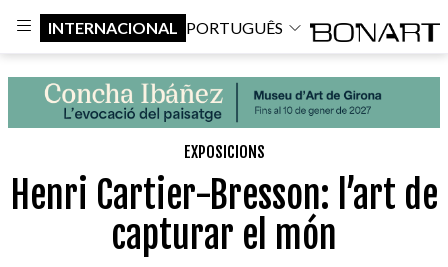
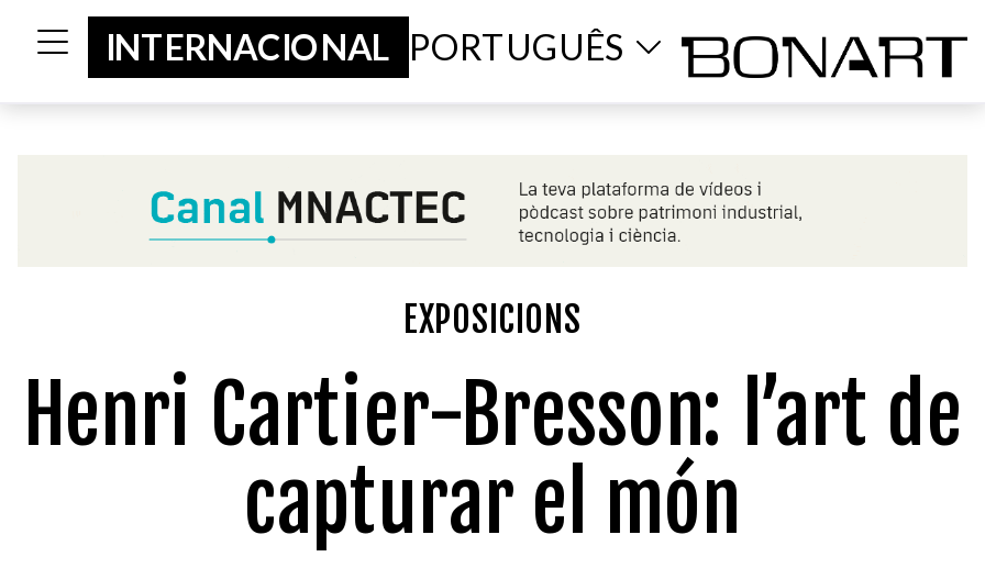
[7,76,441,129] [image] -> [18,155,967,267] [image]

